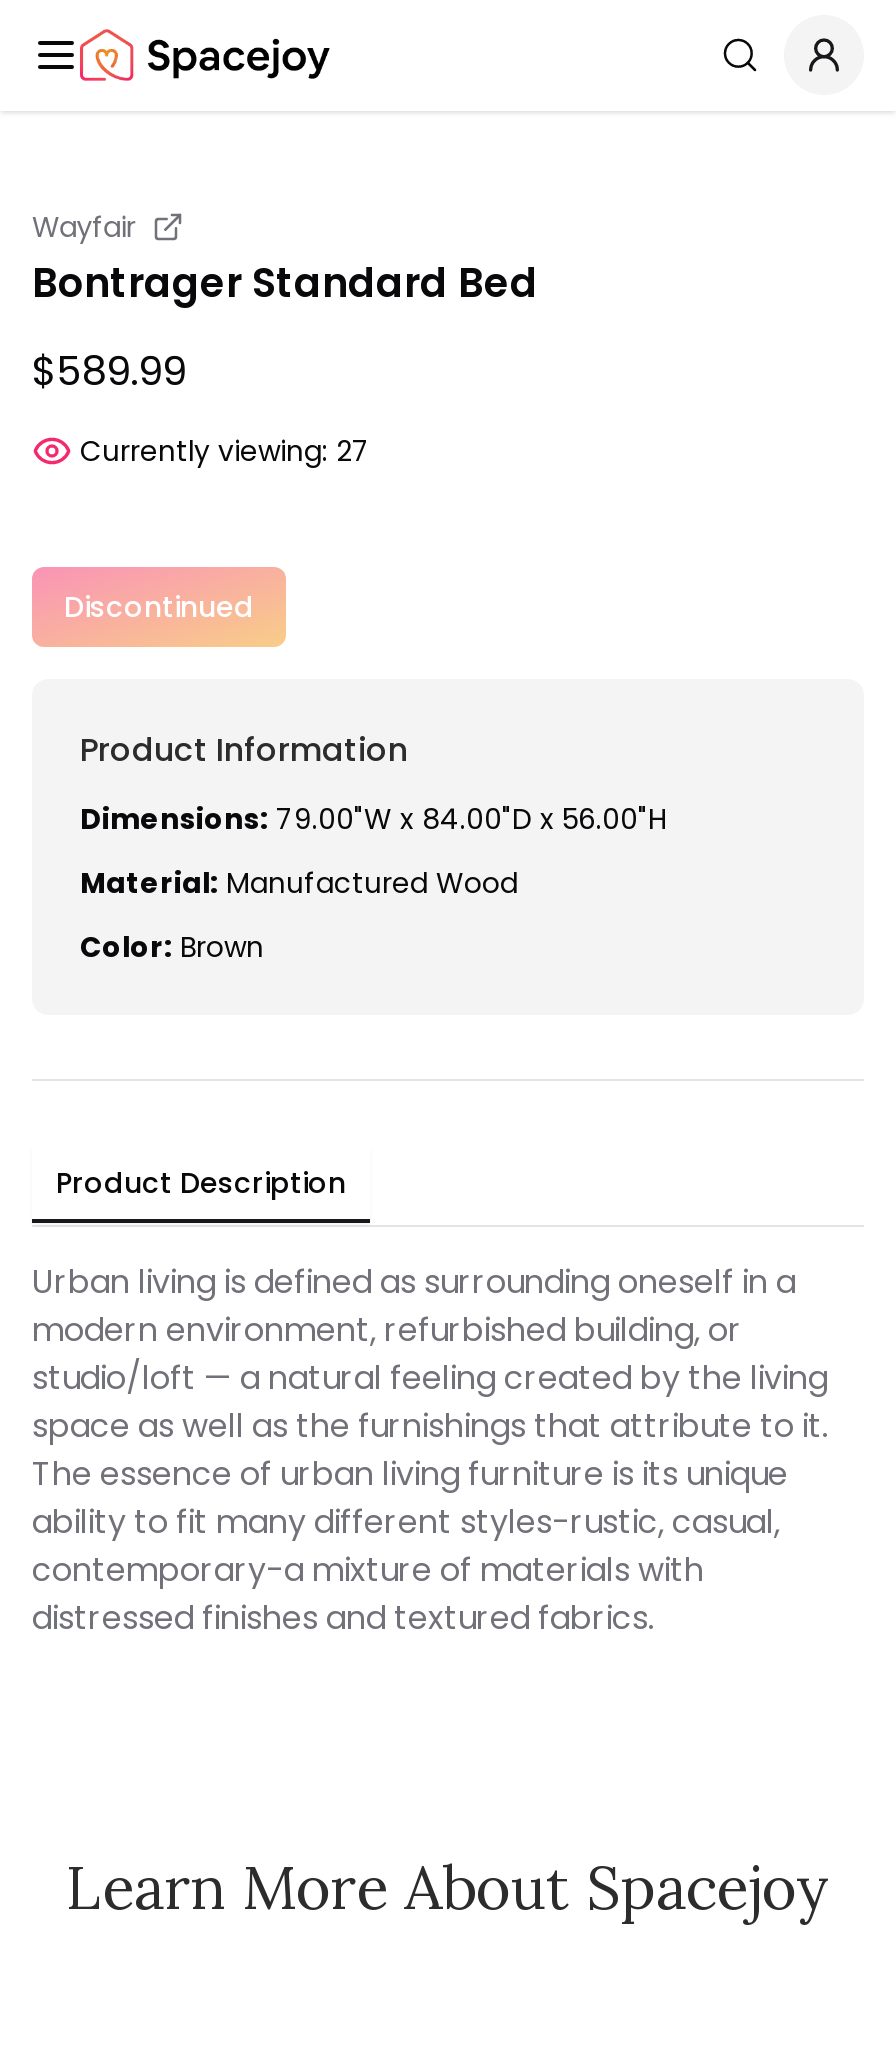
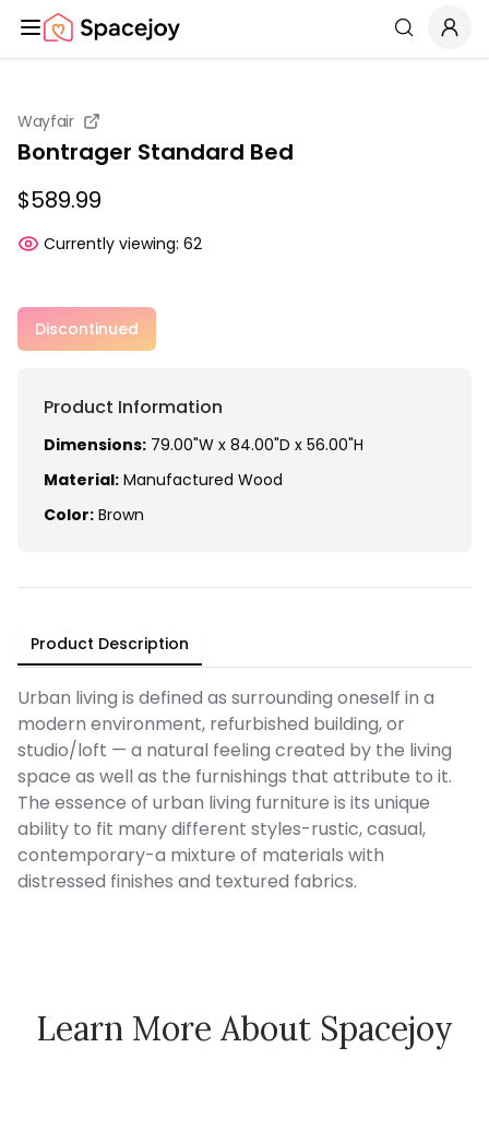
[80,431,370,471] Currently viewing: 27 -> [44,233,202,255] Currently viewing: 62

